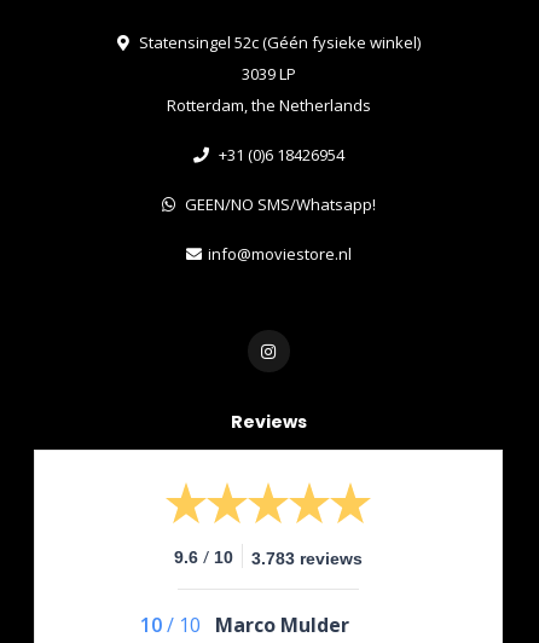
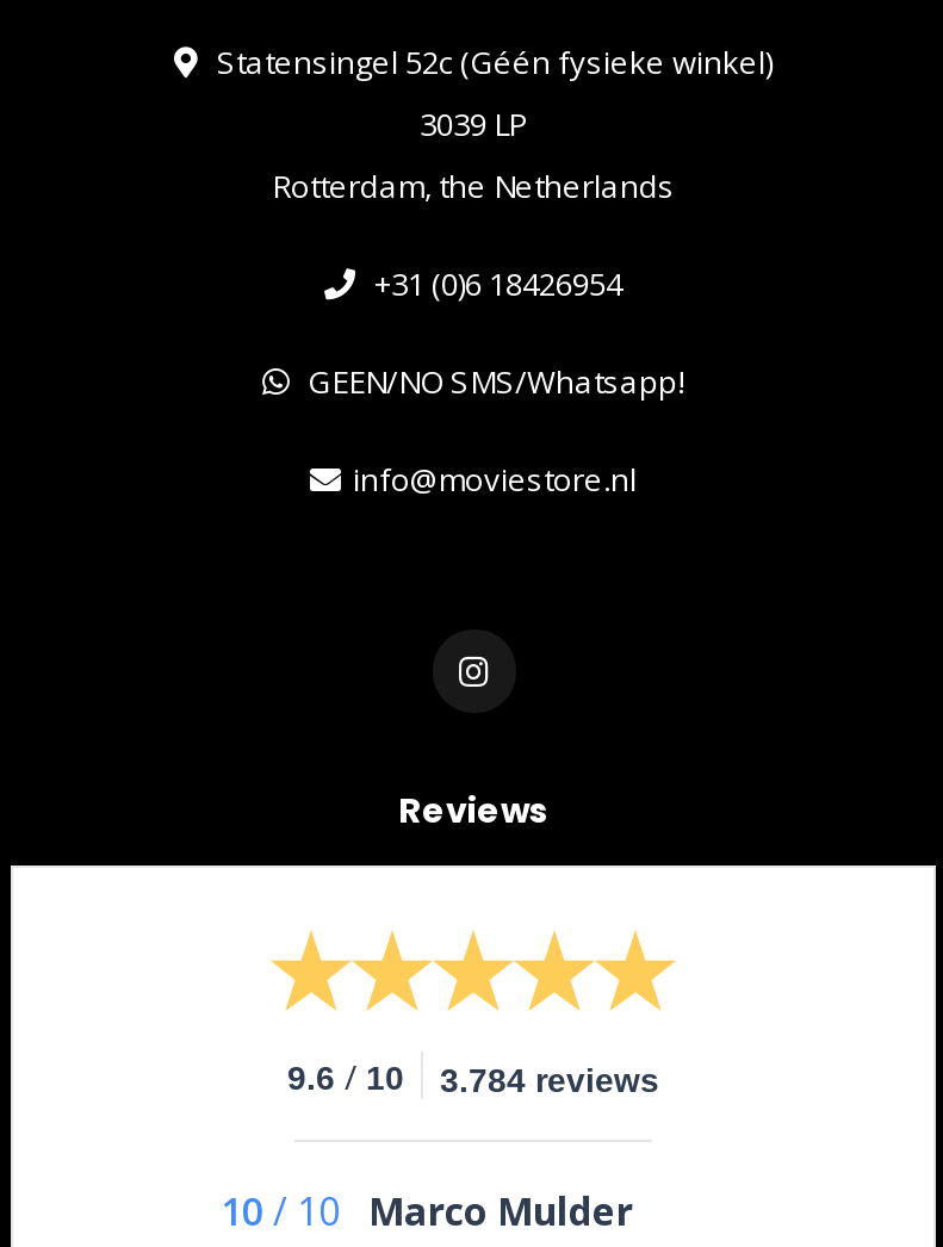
[174,545,363,568] 9.6 / 10 3.783 reviews -> [287,1053,659,1099] 9.6 / 10 3.784 reviews

